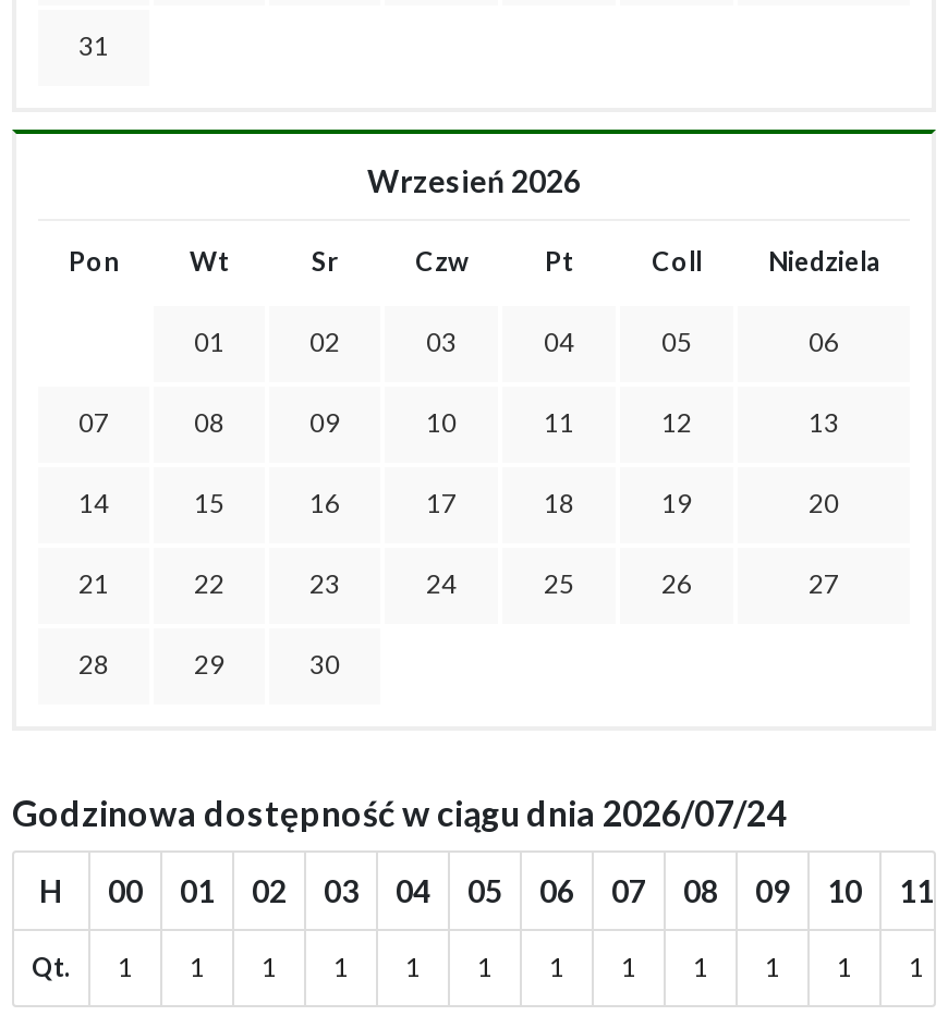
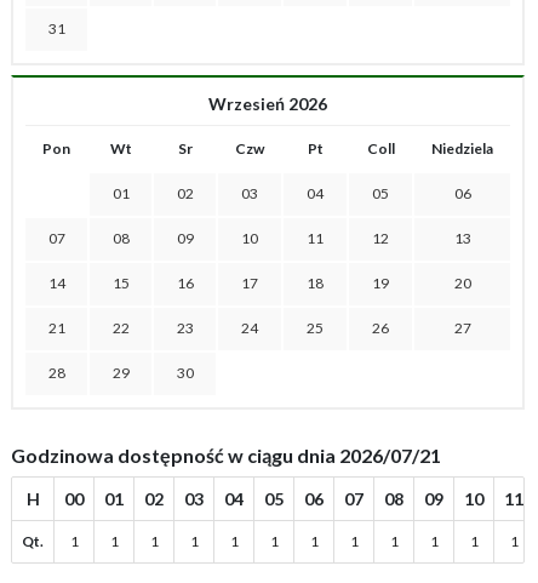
[12,792,786,833] Godzinowa dostępność w ciągu dnia 2026/07/24 -> [11,444,441,467] Godzinowa dostępność w ciągu dnia 2026/07/21

